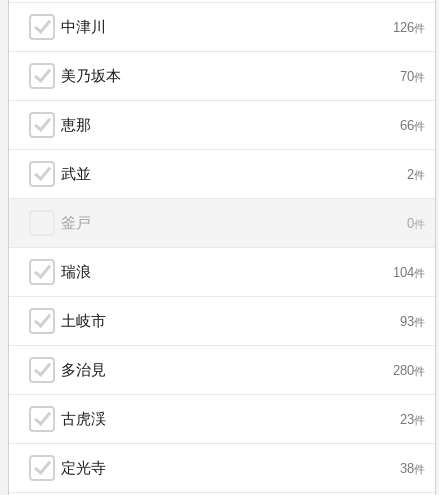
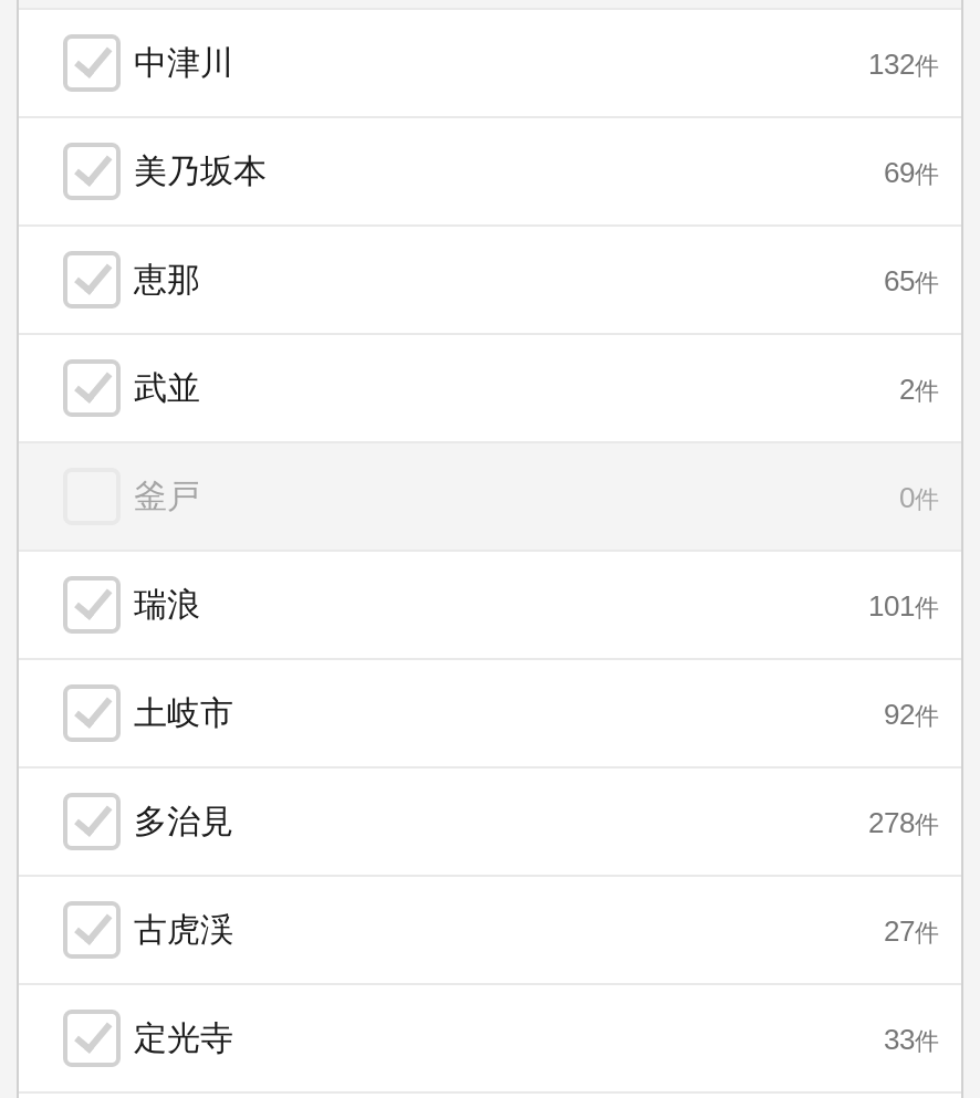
[393,19,425,34] 126件 -> [868,46,939,80] 132件
[400,68,425,83] 70件 -> [884,155,939,188] 69件
[400,117,425,132] 66件 -> [884,263,939,296] 65件
[393,264,425,279] 104件 -> [868,588,939,621] 101件
[400,313,425,328] 93件 -> [884,697,939,730] 92件
[393,362,425,377] 280件 -> [868,805,939,838] 278件
[400,411,425,426] 23件 -> [884,913,939,947] 27件
[400,460,425,475] 38件 -> [884,1022,939,1055] 33件

